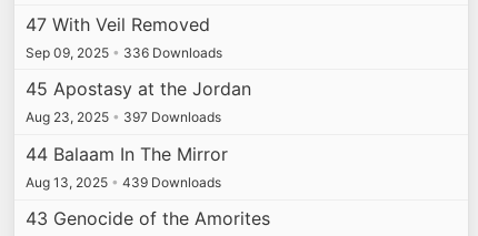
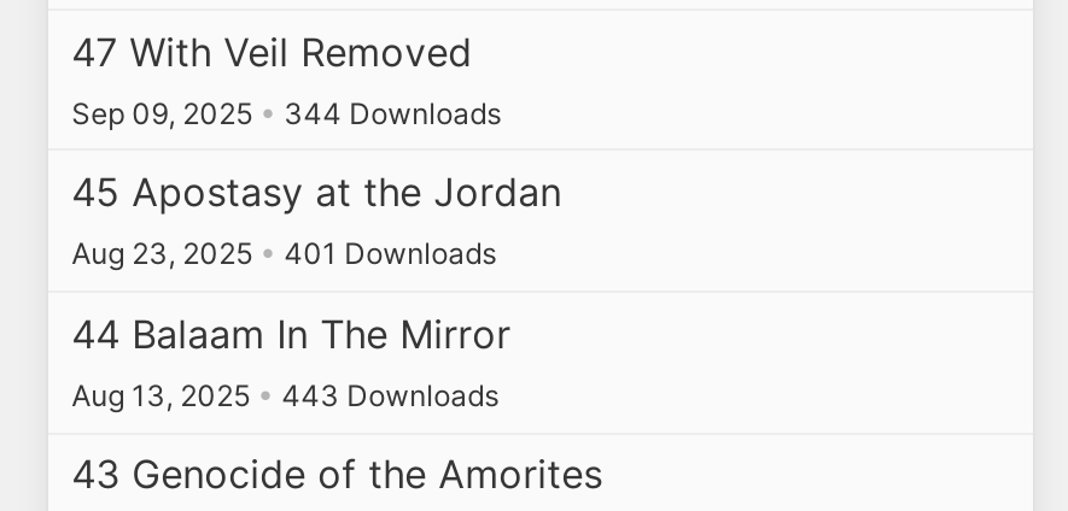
[25,44,222,60] Sep 09, 2025 • 336 Downloads -> [71,94,501,130] Sep 09, 2025 • 344 Downloads
[25,109,221,125] Aug 23, 2025 • 397 Downloads -> [71,235,496,272] Aug 23, 2025 • 401 Downloads
[25,174,221,190] Aug 13, 2025 • 439 Downloads -> [71,377,499,413] Aug 13, 2025 • 443 Downloads

